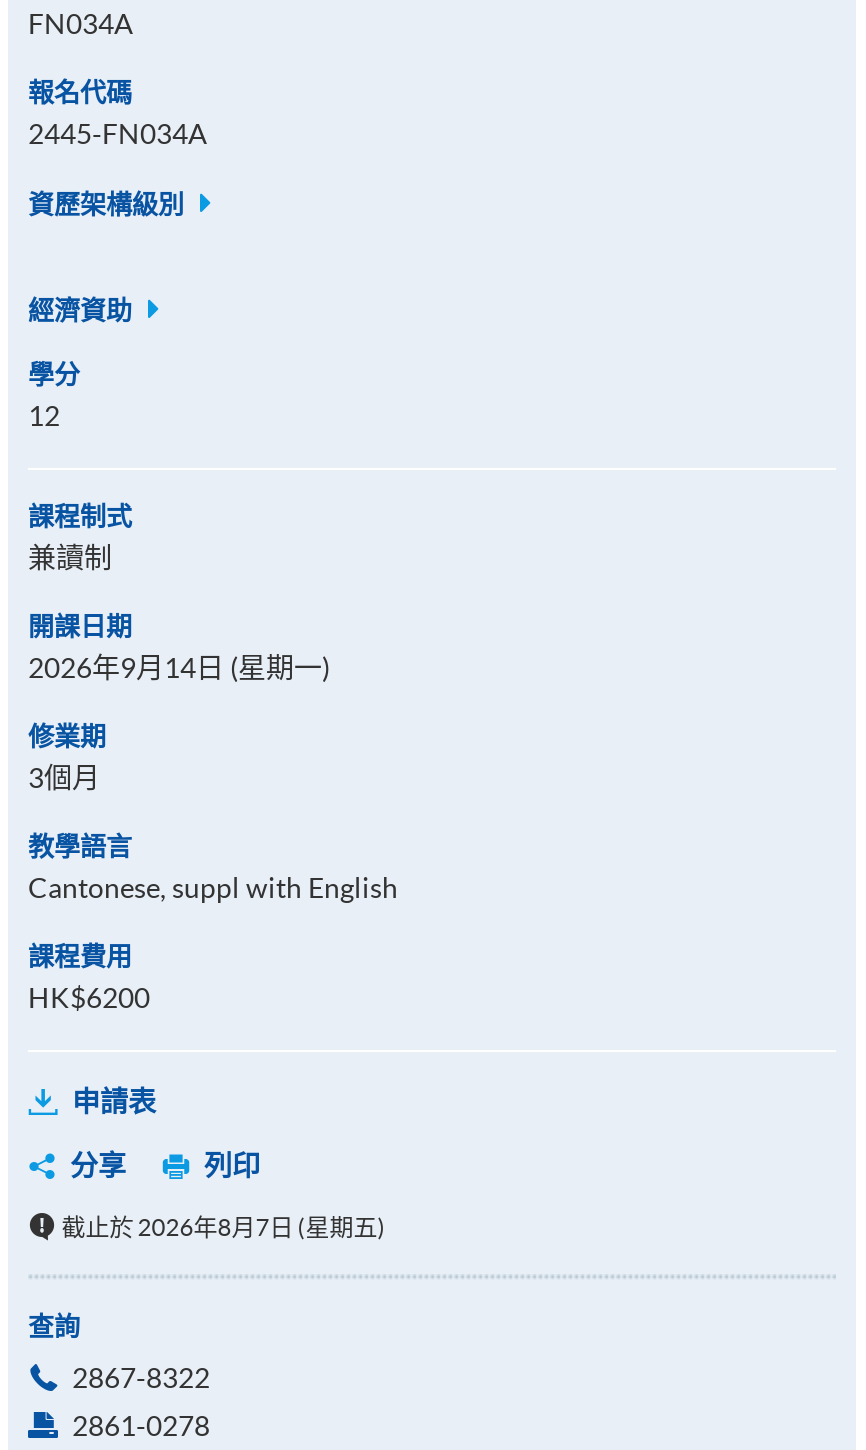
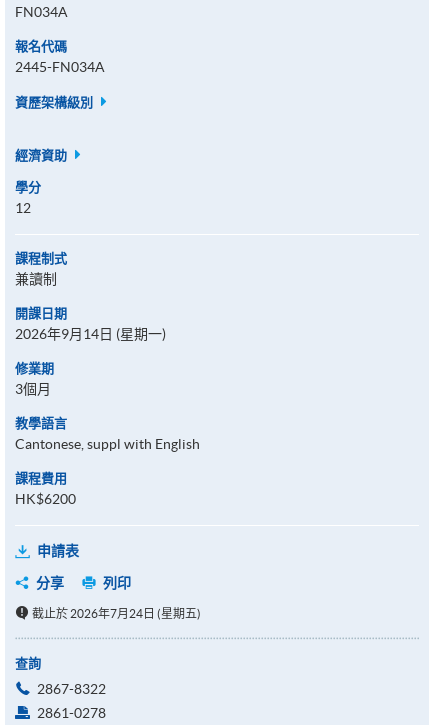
[62,1213,386,1239] 截止於 2026年8月7日 (星期五) -> [32,606,201,619] 截止於 2026年7月24日 (星期五)

